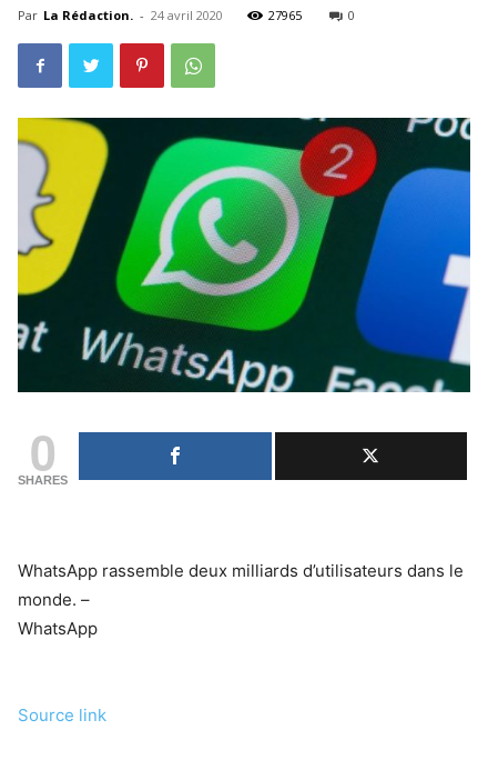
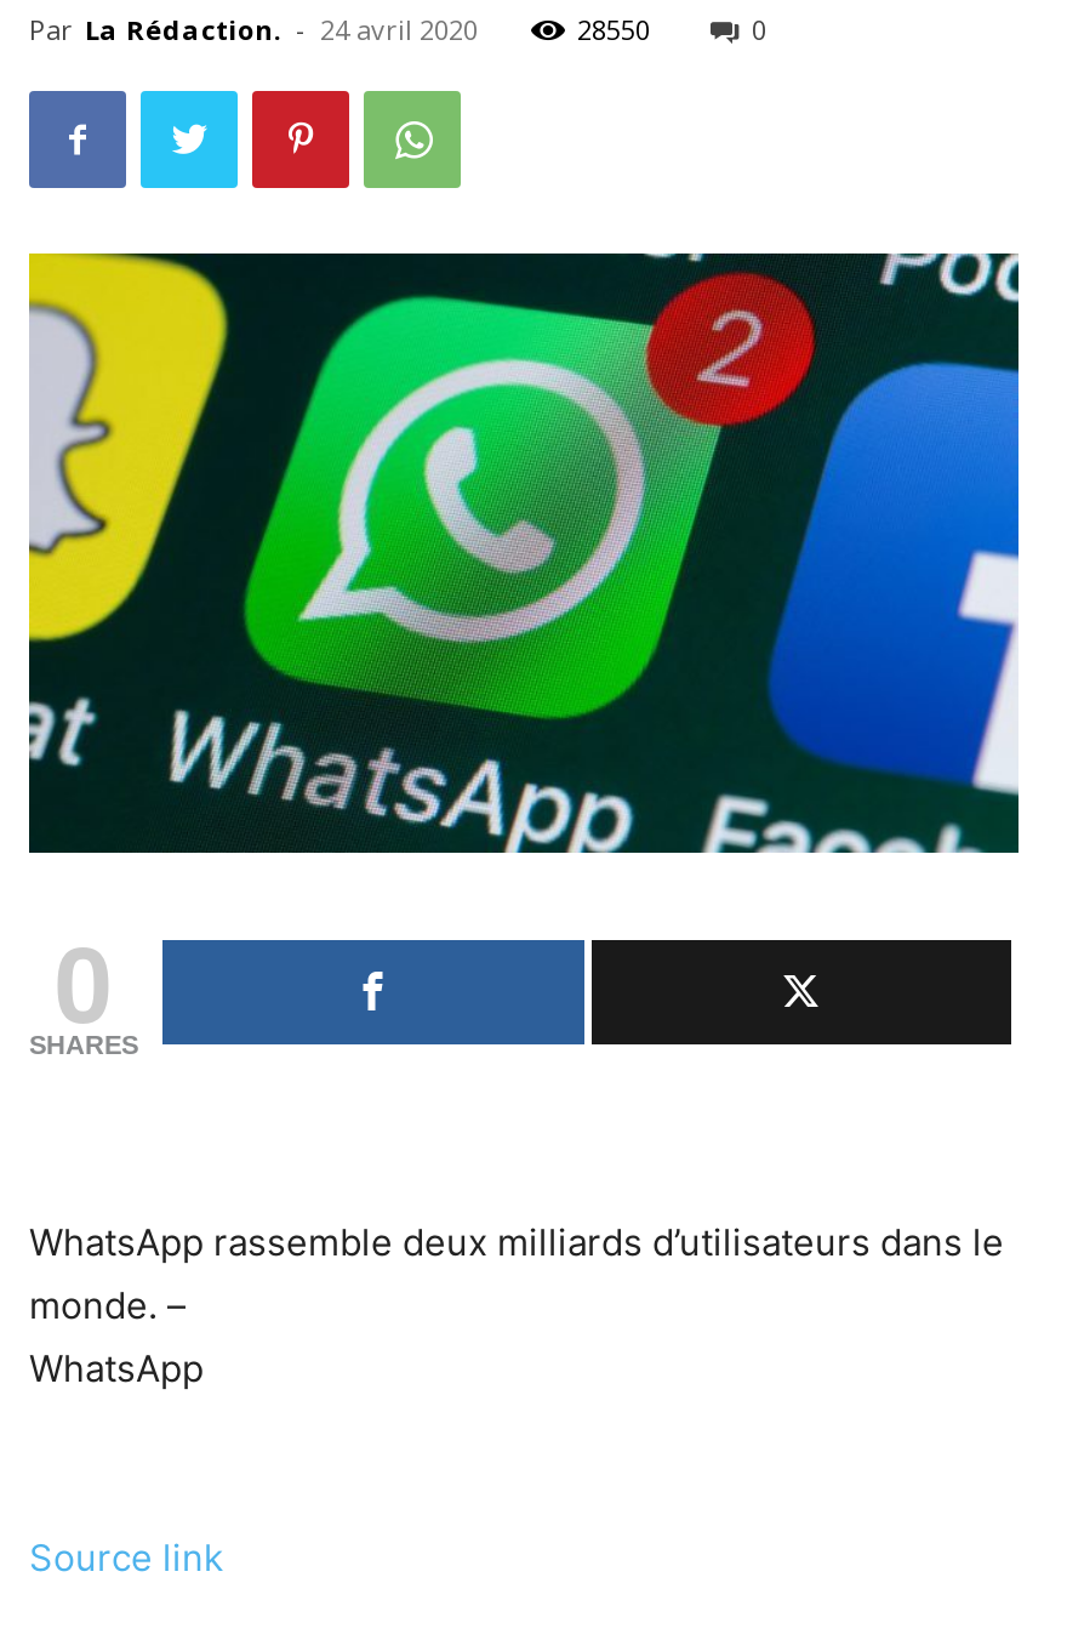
[268,7,302,23] 27965 -> [577,11,650,47] 28550

